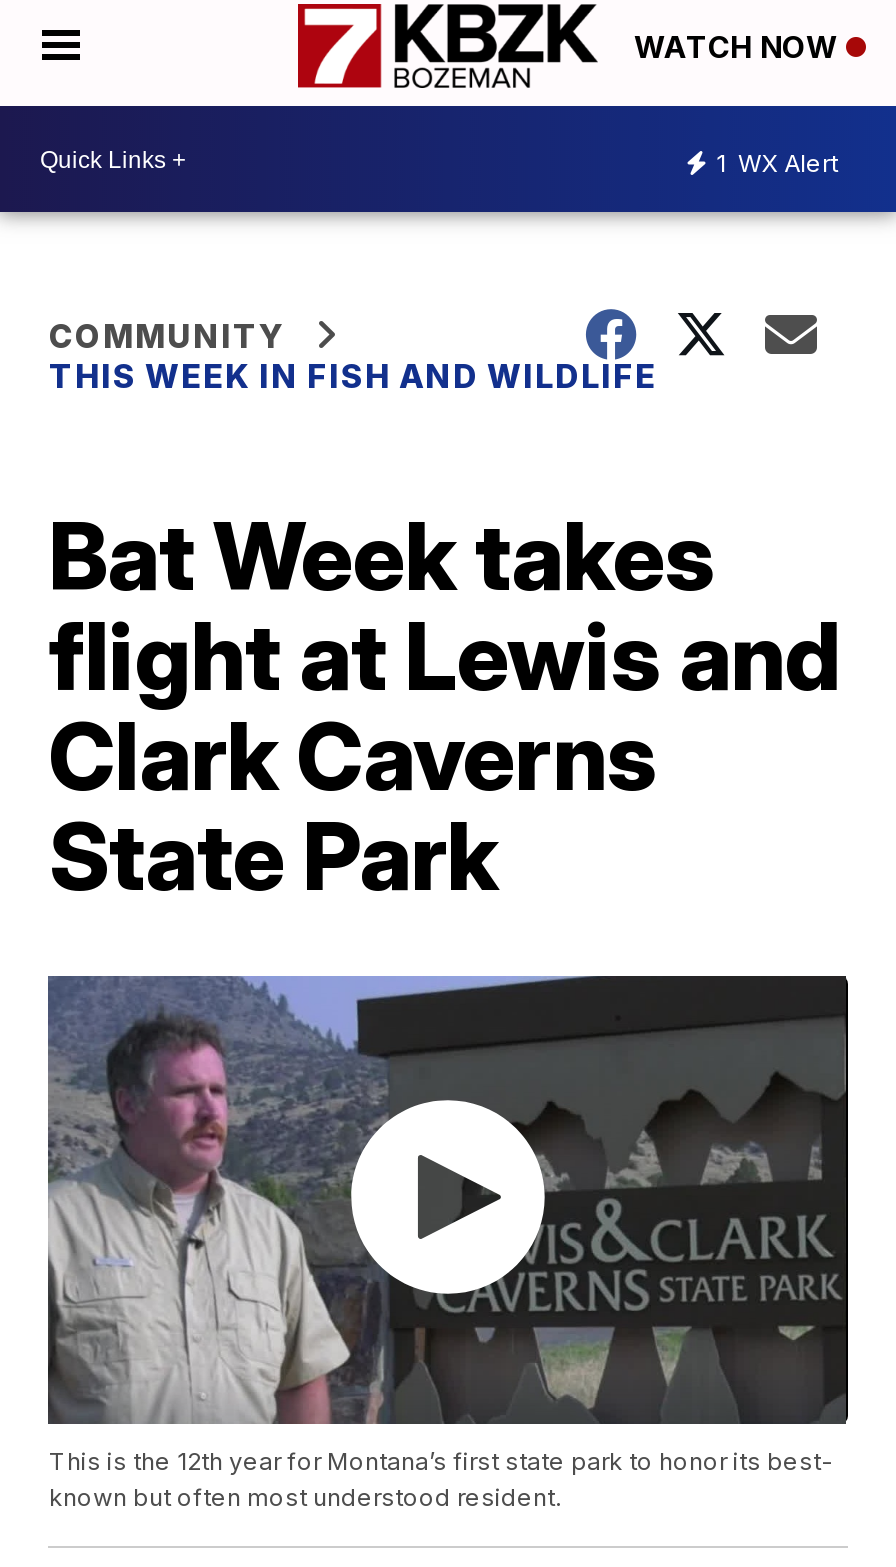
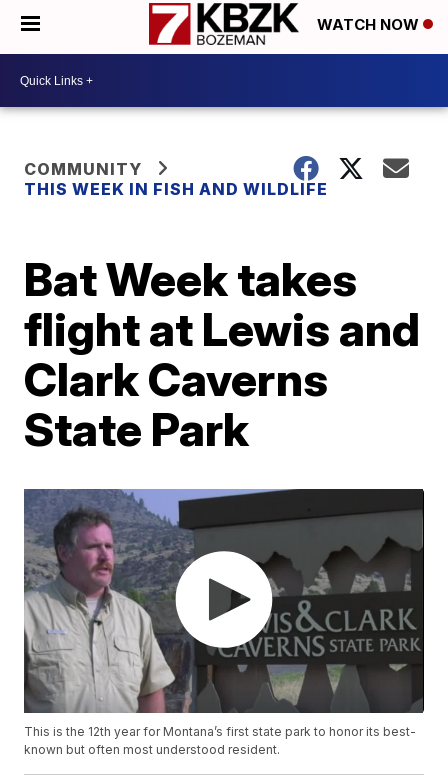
[716,147,838,177] 1 WX Alert -> none

